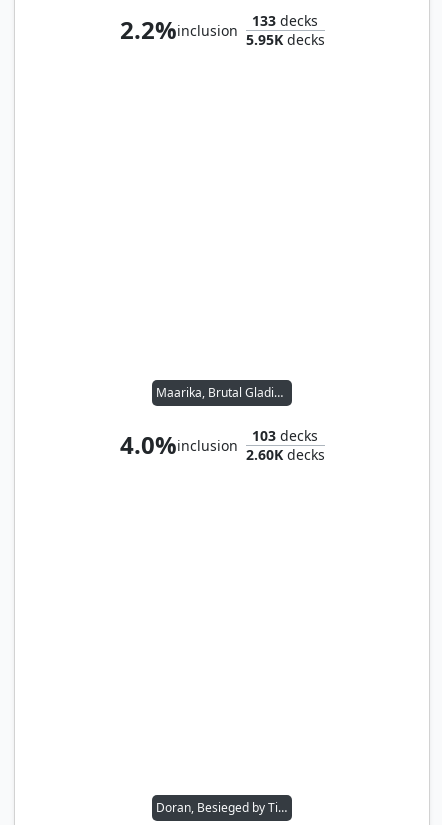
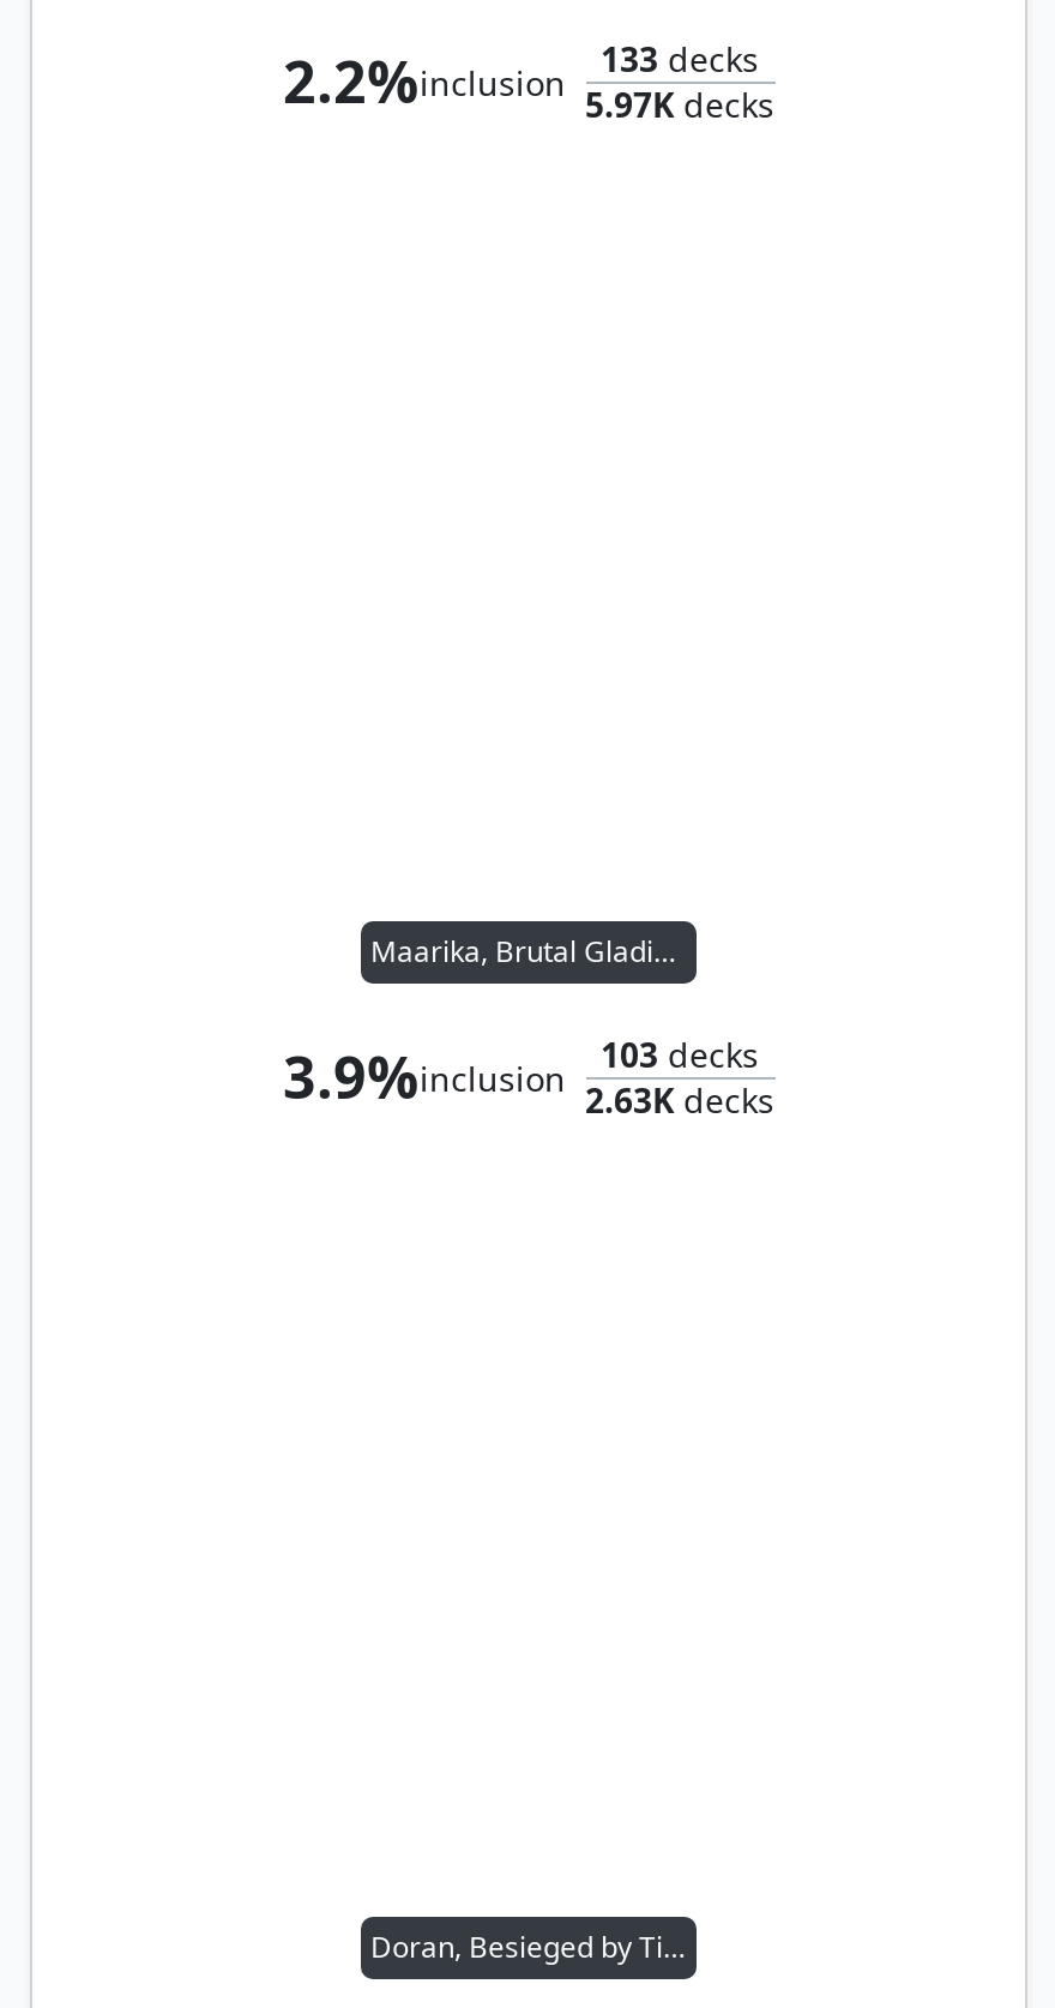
[119,11,324,49] 2.2%inclusion 5.95K decks 133 decks -> [283,35,774,126] 2.2%inclusion 5.97K decks 133 decks
[119,428,237,461] 4.0%inclusion -> [283,1036,566,1115] 3.9%inclusion
[245,445,324,464] 2.60K decks -> [585,1077,774,1123] 2.63K decks

